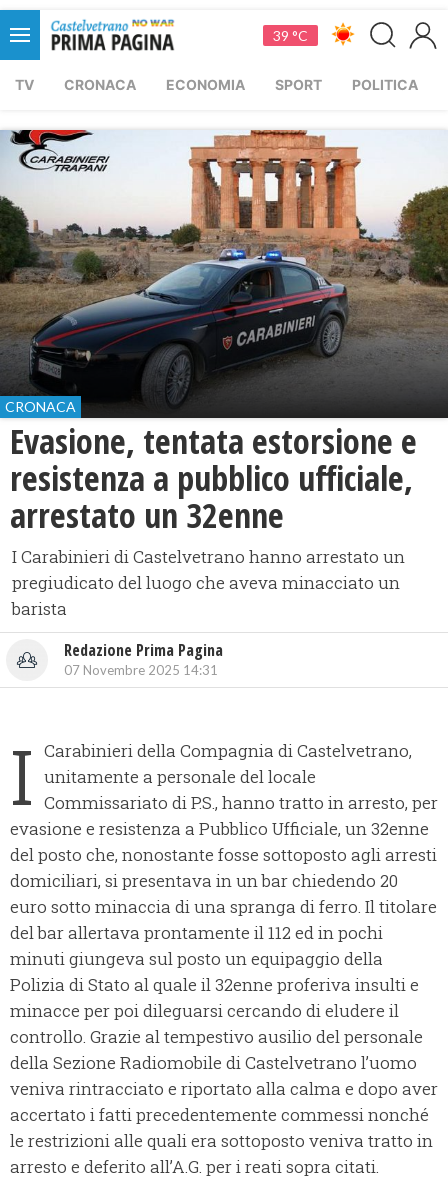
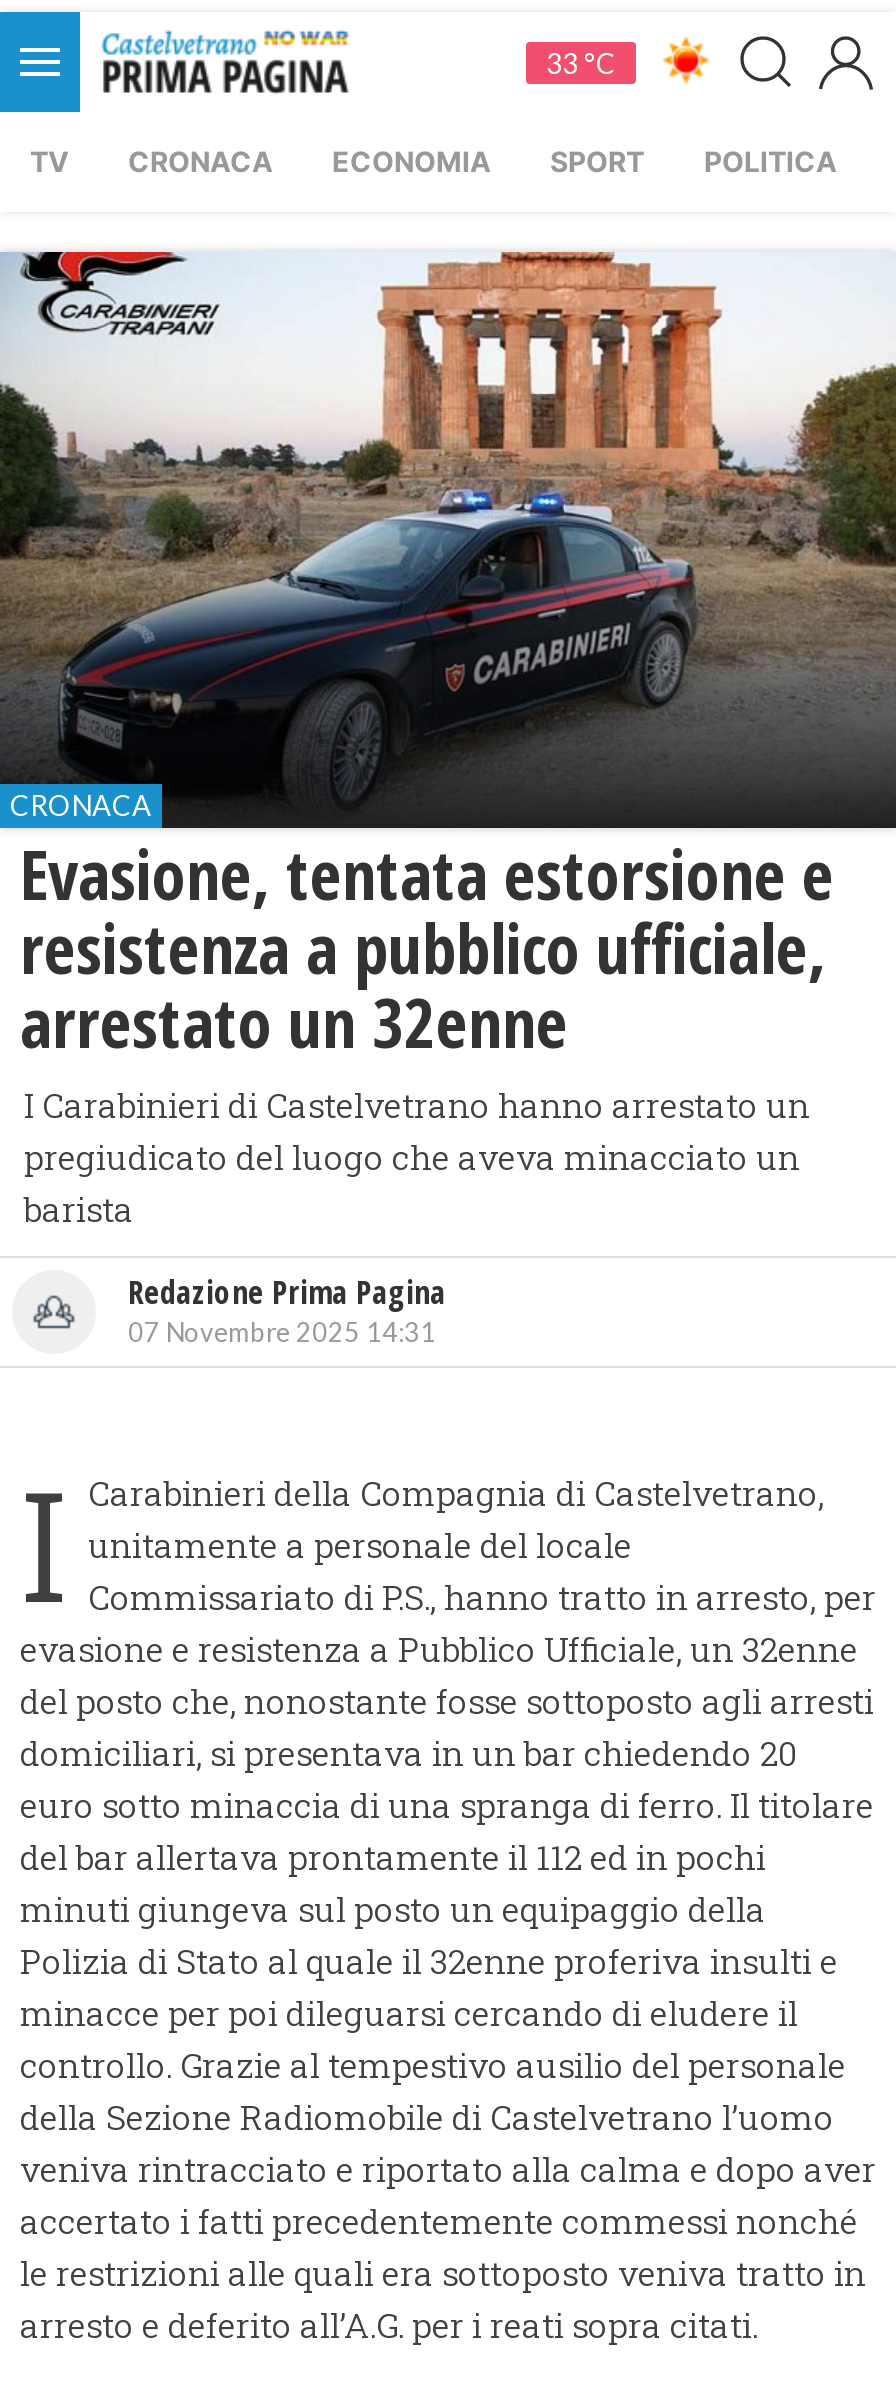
[273,26,308,43] 39 °C -> [546,45,616,79] 33 °C

